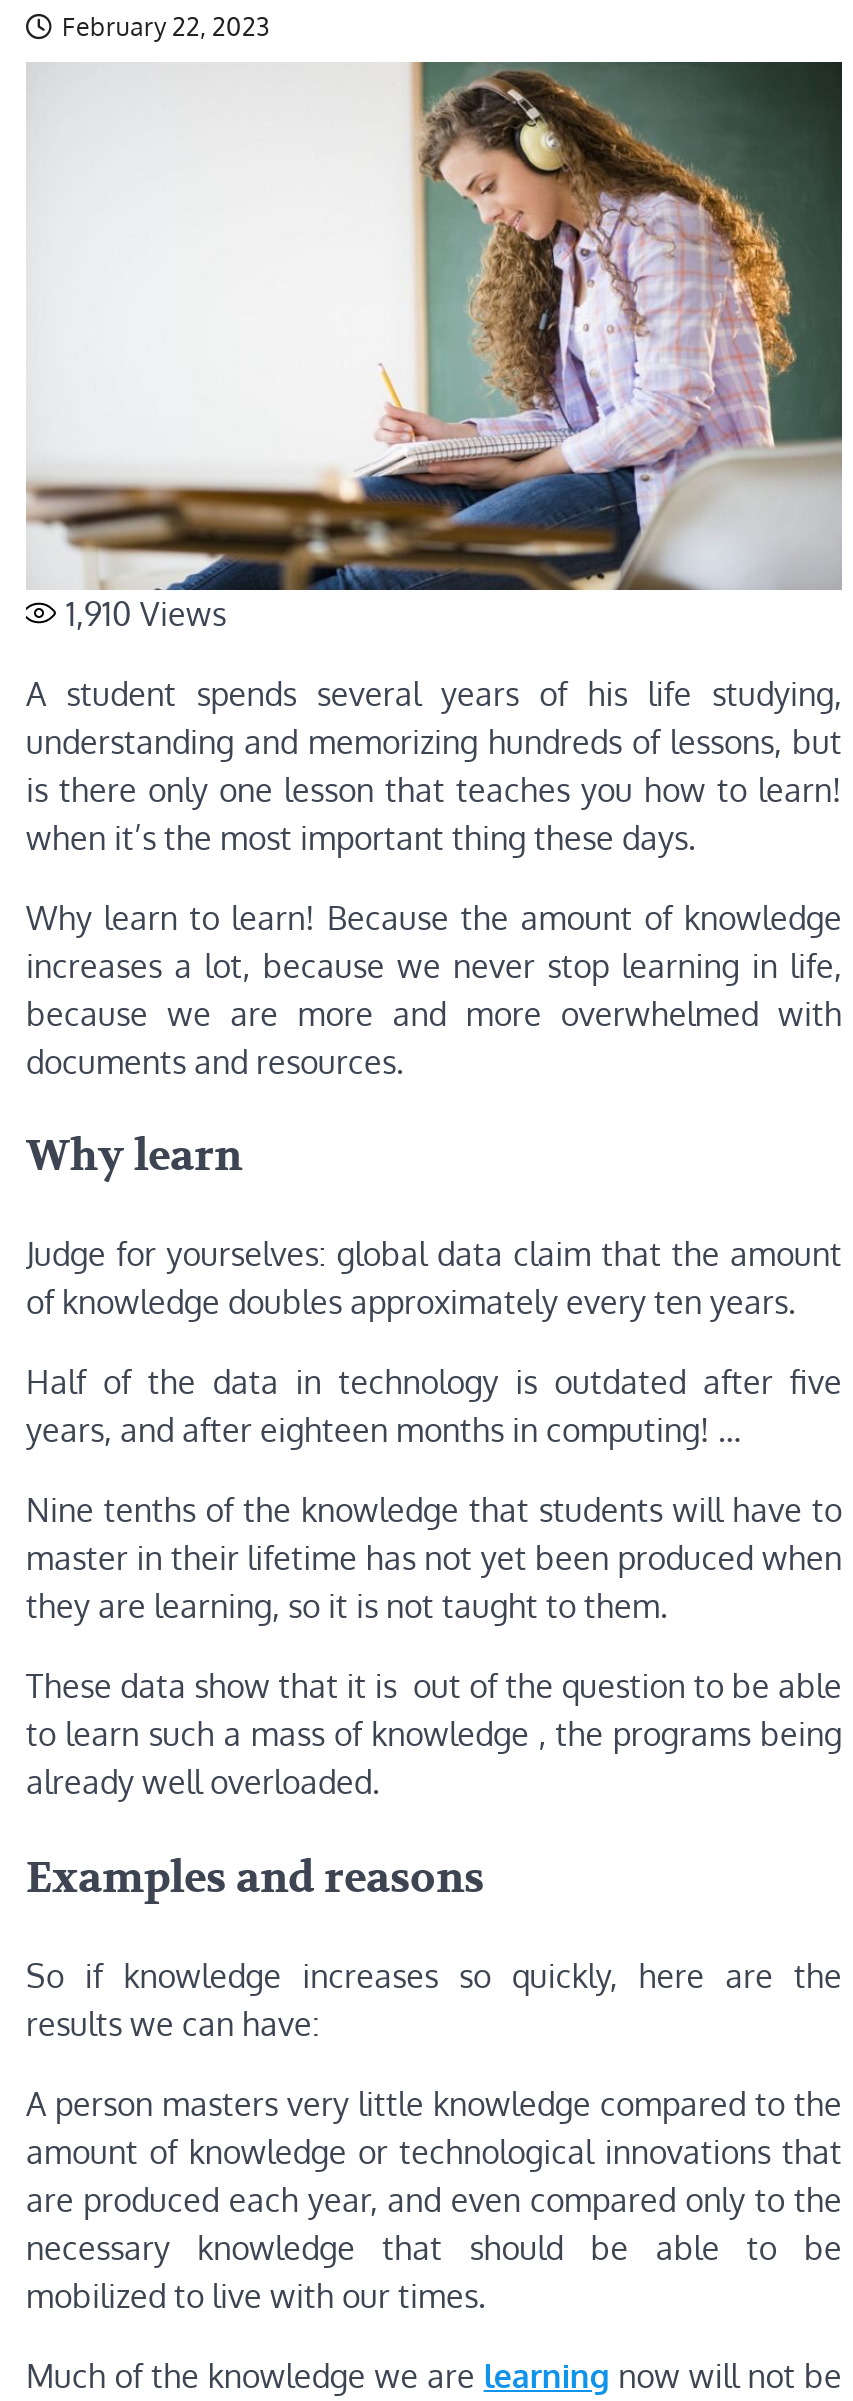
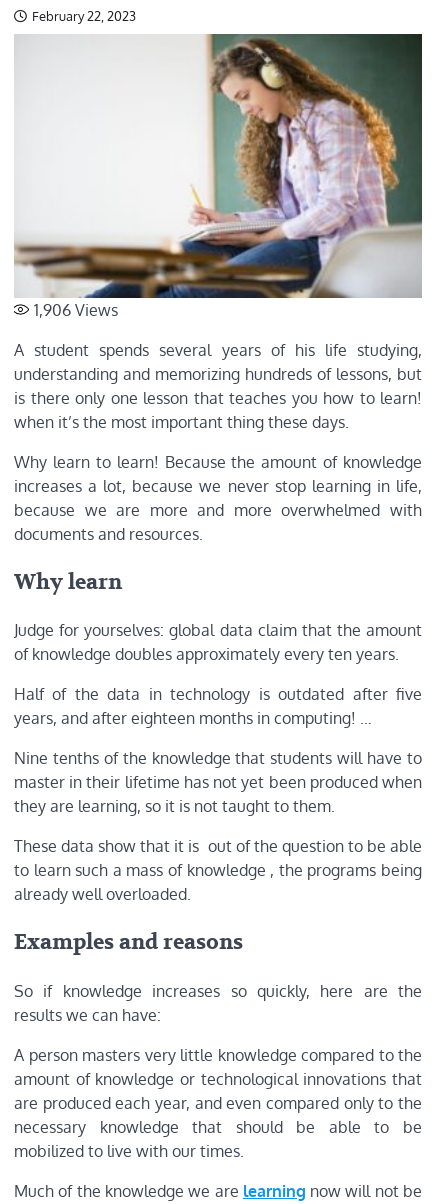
[66,593,226,633] 1,910 Views -> [34,300,118,320] 1,906 Views

